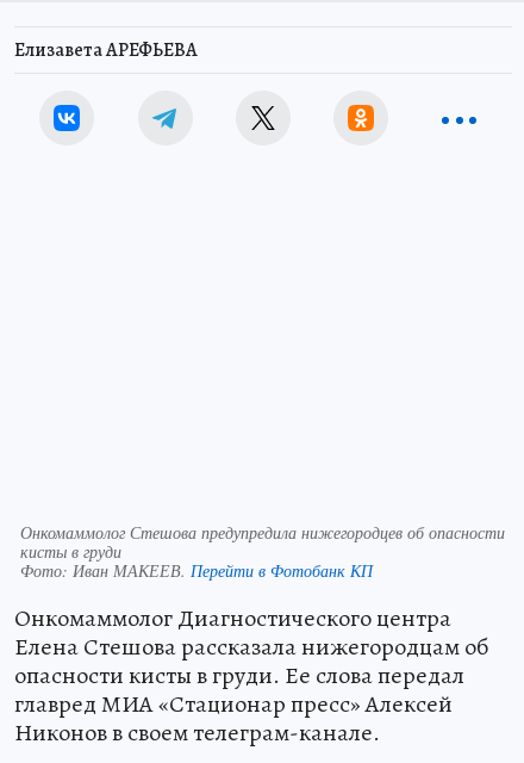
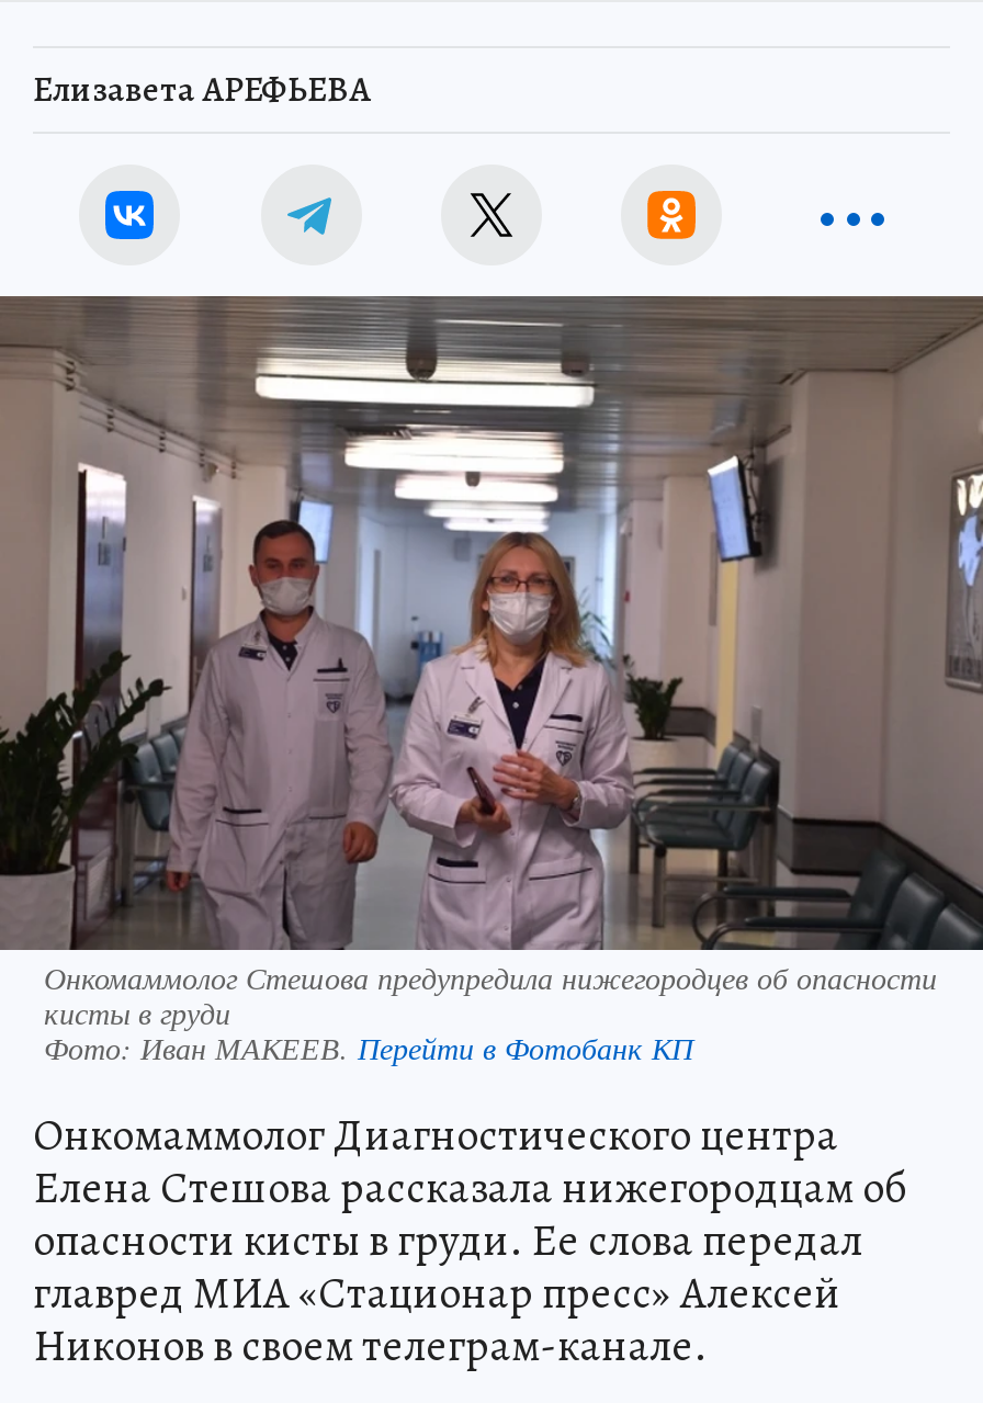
none -> [7,294,976,952] [image]

